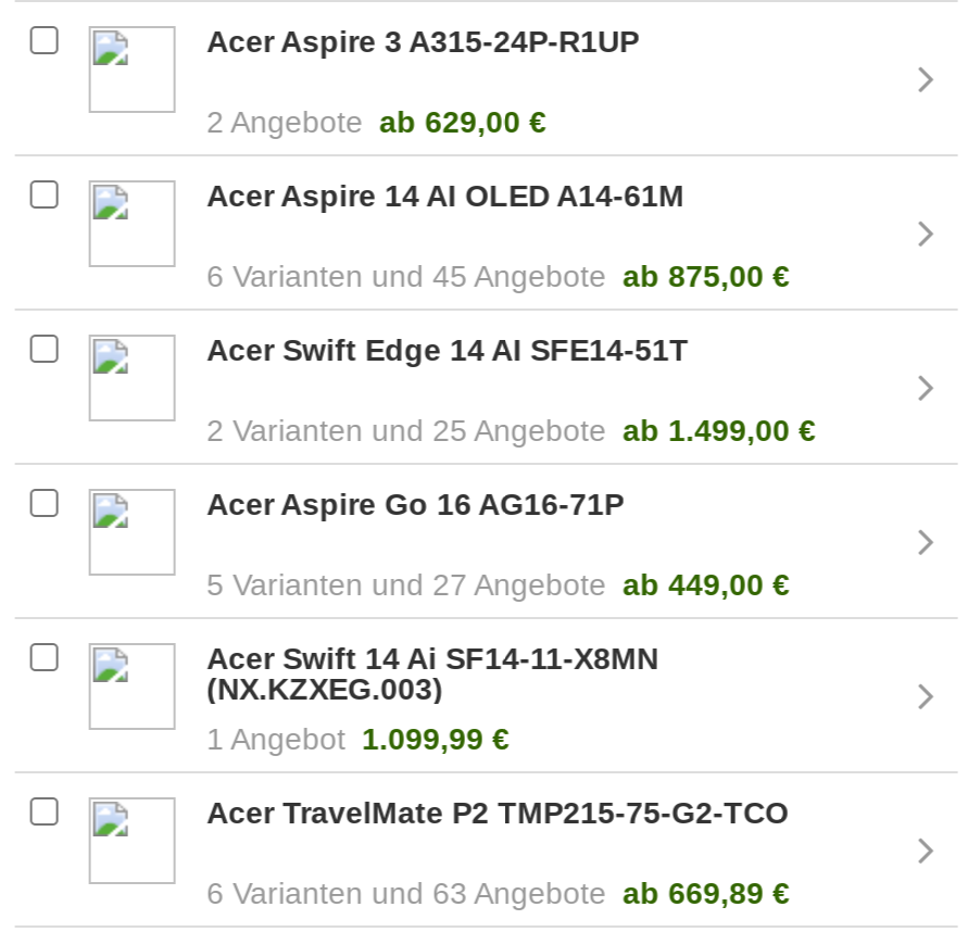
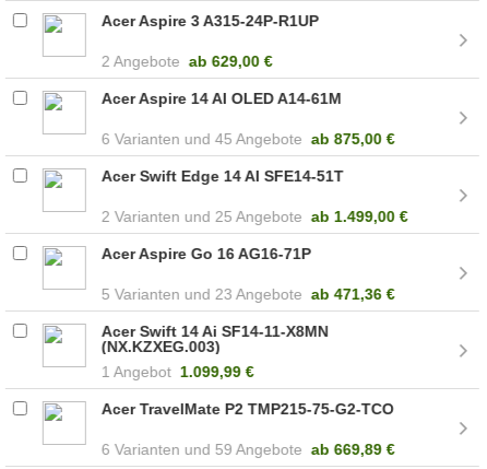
[432,566,790,601] 27 Angebote ab 449,00 € -> [215,285,395,302] 23 Angebote ab 471,36 €
[432,875,790,909] 63 Angebote ab 669,89 € -> [215,440,395,458] 59 Angebote ab 669,89 €

